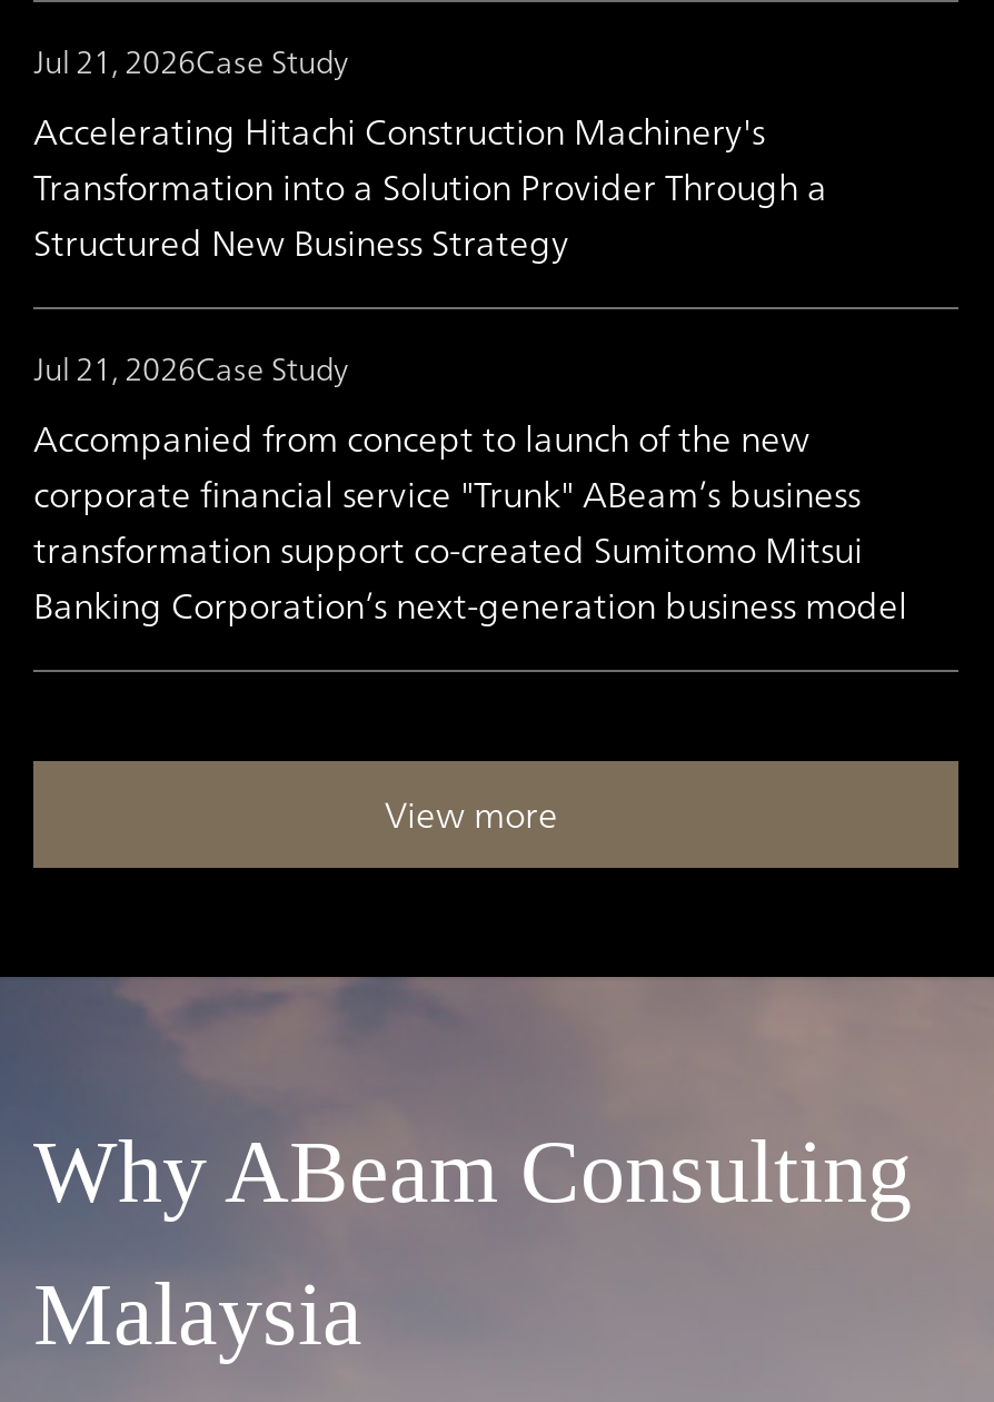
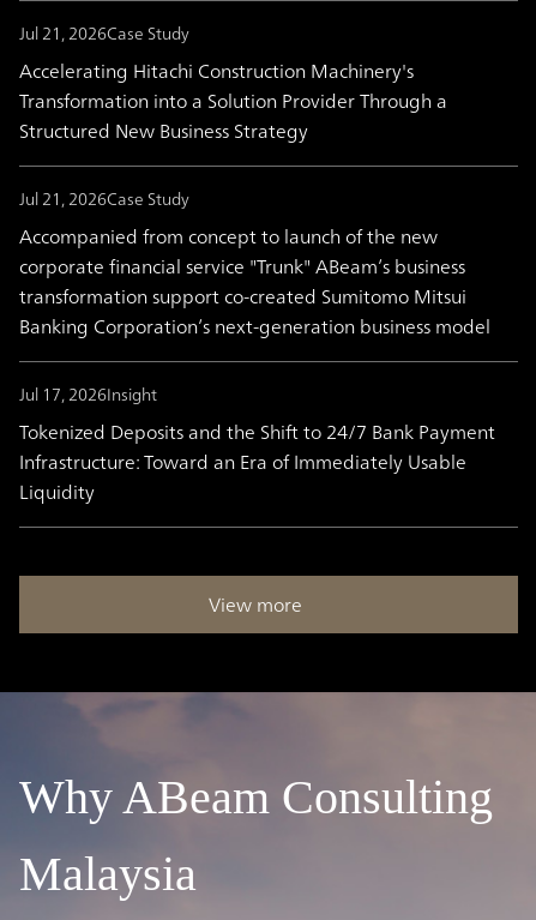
none -> [19,379,495,508] Jul 17, 2026Insight | Tokenized Deposits and the Shift to 24/7 Bank Payment | Infrastructure: Toward an Era of Immediately Usable | Liquidity

